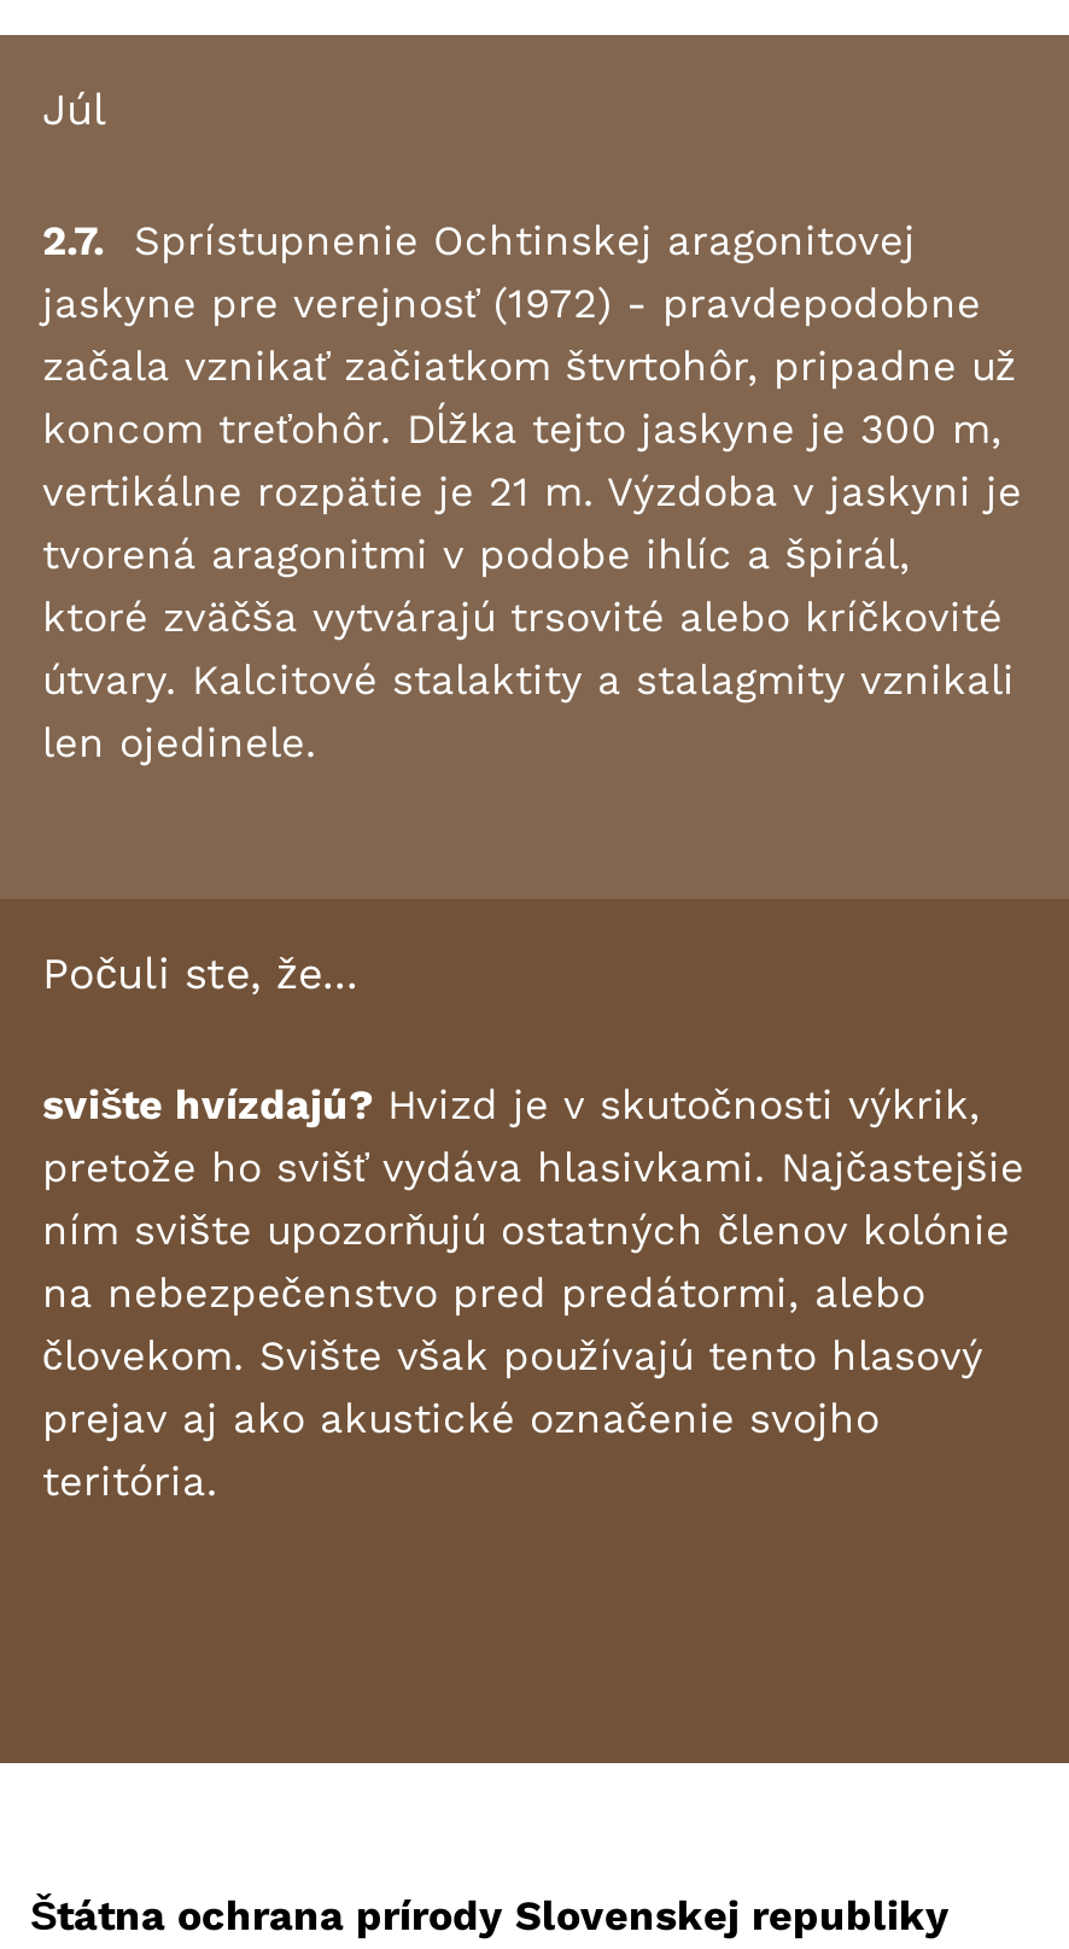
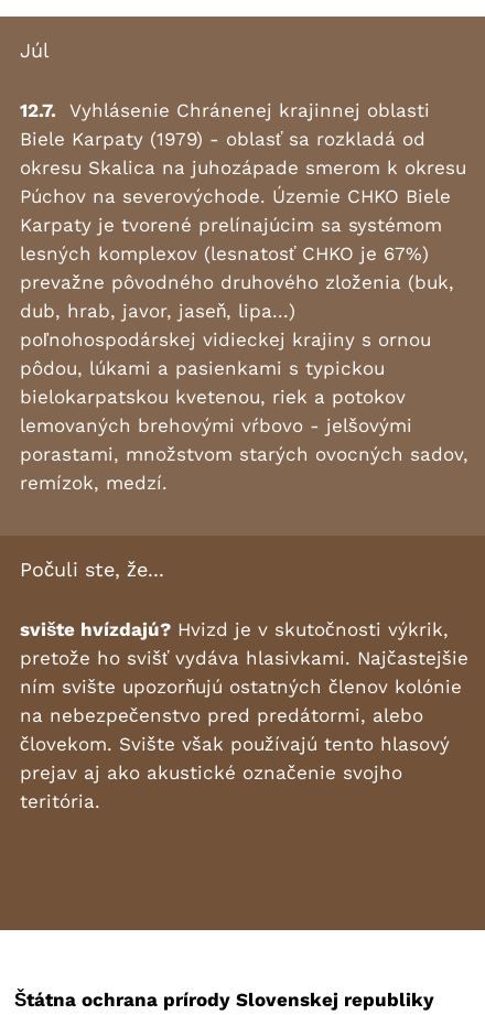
[42,216,1022,766] 2.7. Sprístupnenie Ochtinskej aragonitovej | jaskyne pre verejnosť (1972) - pravdepodobne | začala vznikať začiatkom štvrtohôr, pripadne už | koncom treťohôr. Dĺžka tejto jaskyne je 300 m, | vertikálne rozpätie je 21 m. Výzdoba v jaskyni je | tvorená aragonitmi v podobe ihlíc a špirál, | ktoré zväčša vytvárajú trsovité alebo kríčkovité | útvary. Kalcitové stalaktity a stalagmity vznikali | len ojedinele. -> [20,99,468,494] 12.7. Vyhlásenie Chránenej krajinnej oblasti | Biele Karpaty (1979) - oblasť sa rozkladá od | okresu Skalica na juhozápade smerom k okresu | Púchov na severovýchode. Územie CHKO Biele | Karpaty je tvorené prelínajúcim sa systémom | lesných komplexov (lesnatosť CHKO je 67%) | prevažne pôvodného druhového zloženia (buk, | dub, hrab, javor, jaseň, lipa...) | poľnohospodárskej vidieckej krajiny s ornou | pôdou, lúkami a pasienkami s typickou | bielokarpatskou kvetenou, riek a potokov | lemovaných brehovými vŕbovo - jelšovými | porastami, množstvom starých ovocných sadov, | remízok, medzí.

